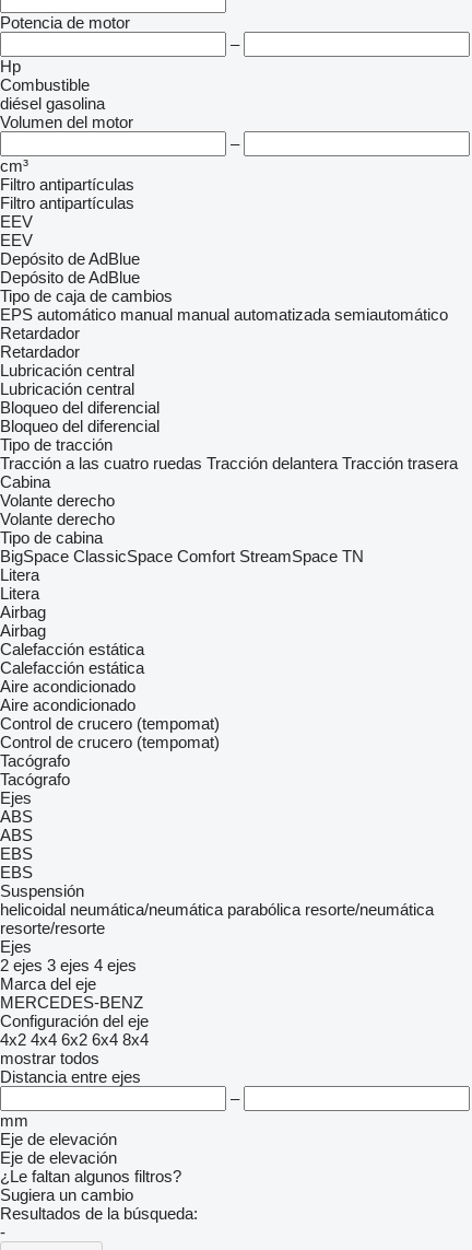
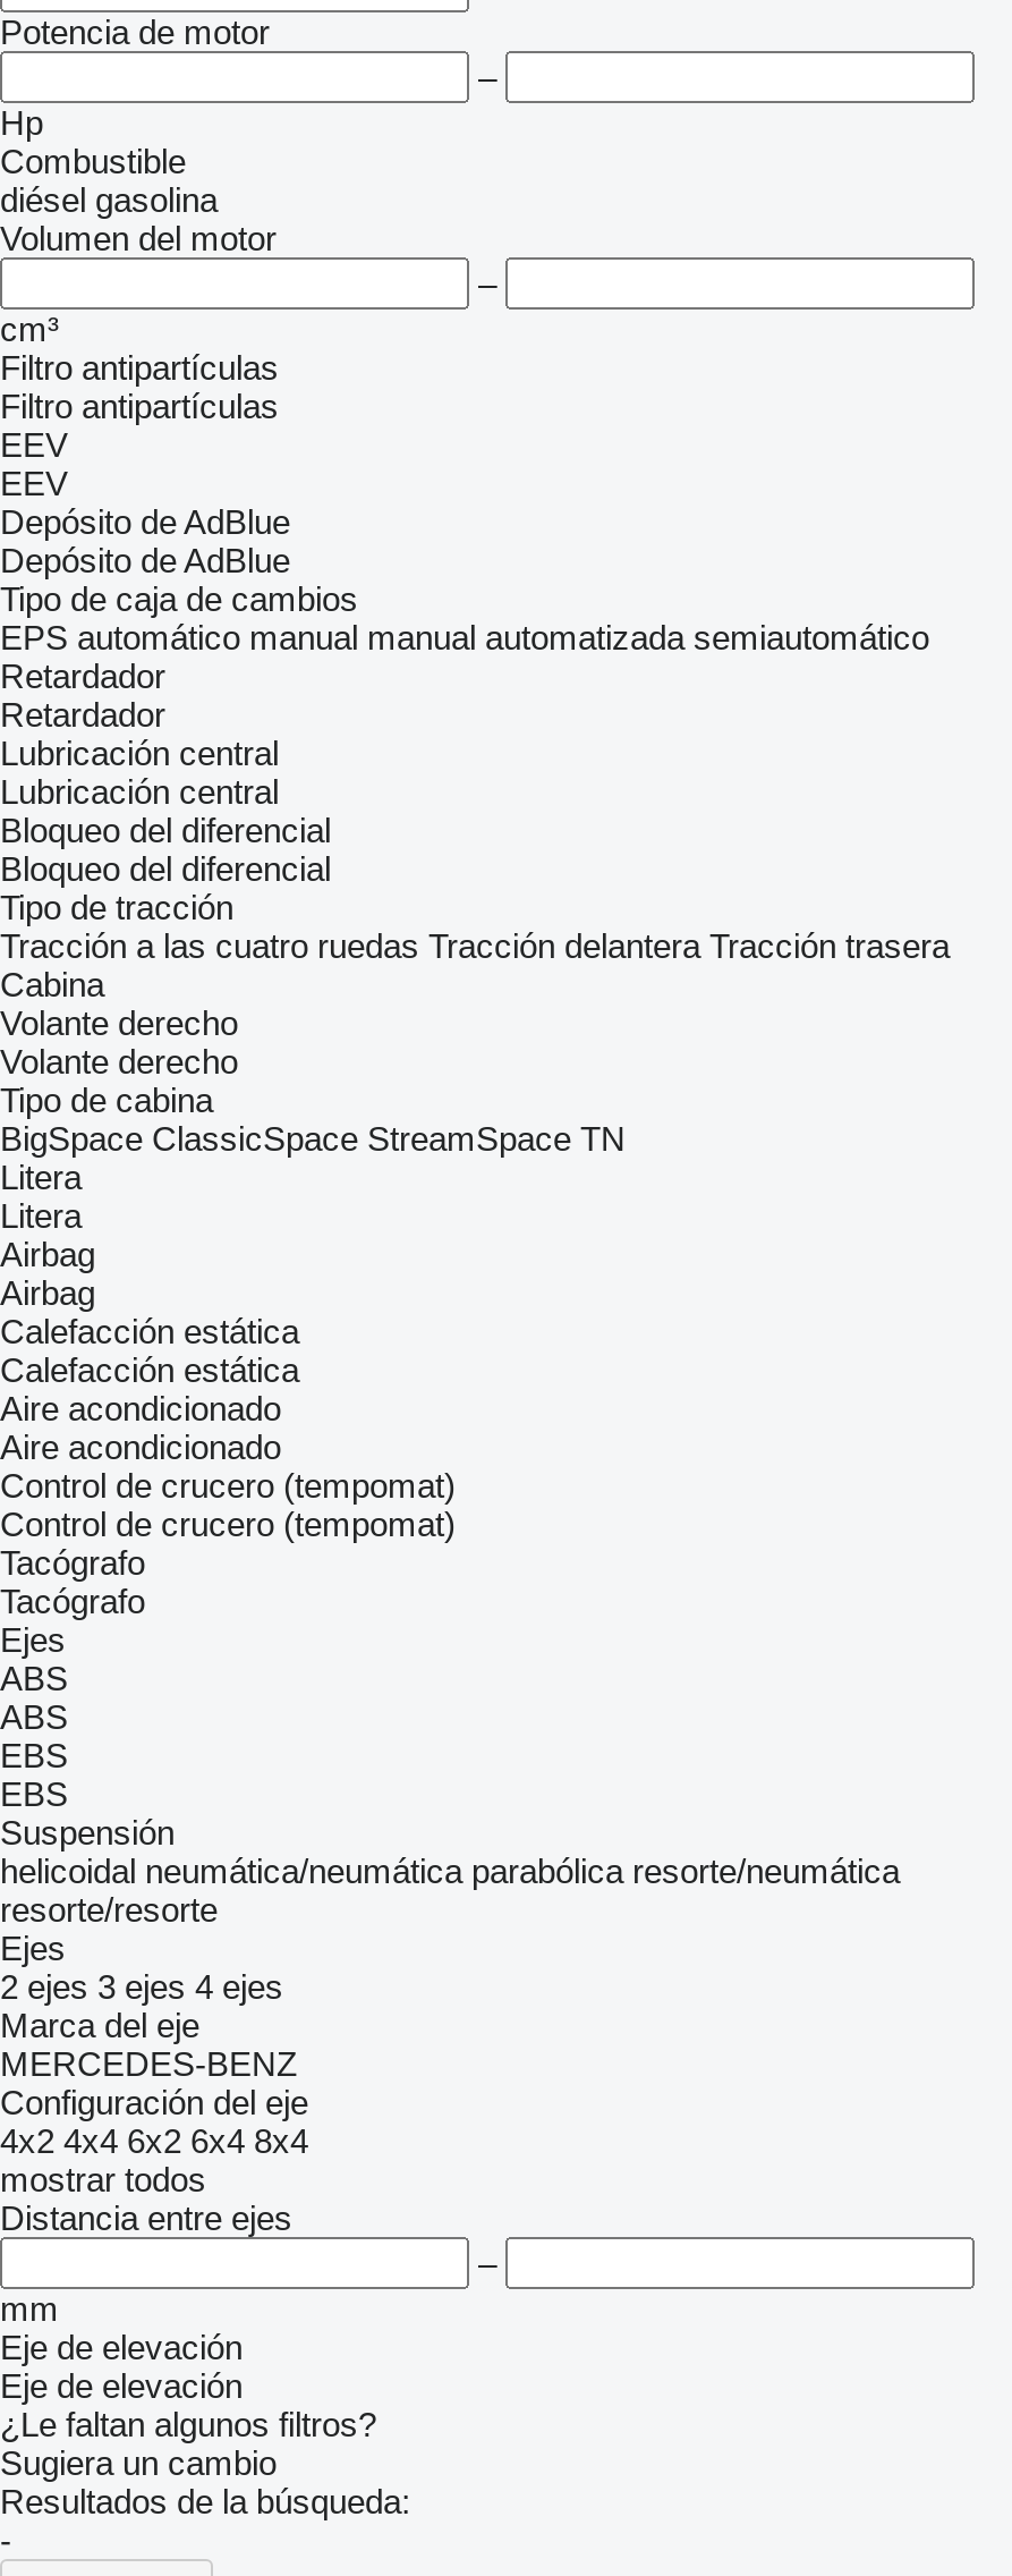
[0,547,364,565] BigSpace ClassicSpace Comfort StreamSpace TN -> [0,1119,626,1158] BigSpace ClassicSpace StreamSpace TN

